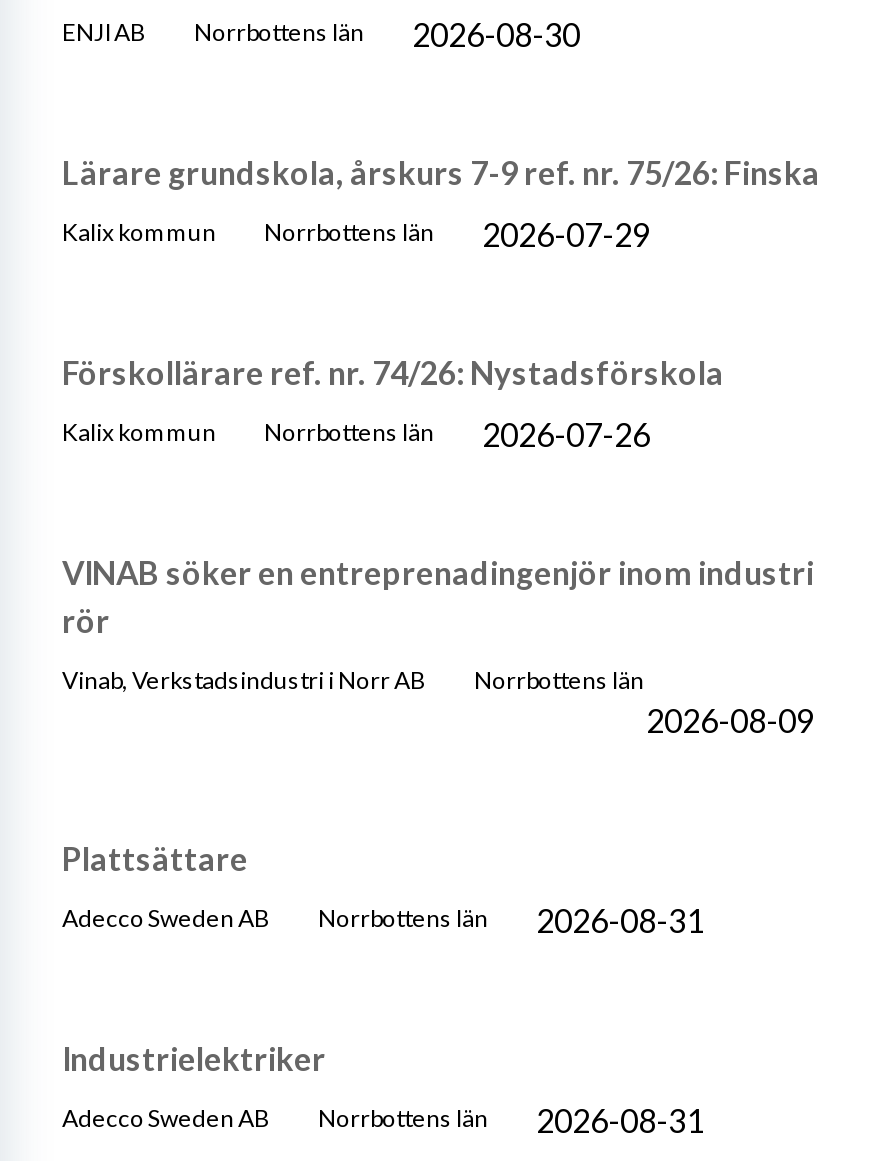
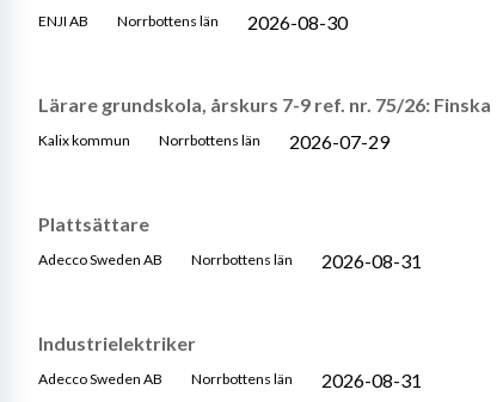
[62,353,724,452] Förskollärare ref. nr. 74/26: Nystadsförskola | Kalix kommun | Norrbottens län | 2026-07-26 -> none
[62,553,814,739] VINAB söker en entreprenadingenjör inom industri | rör | Vinab, Verkstadsindustri i Norr AB | Norrbottens län | 2026-08-09 -> none

